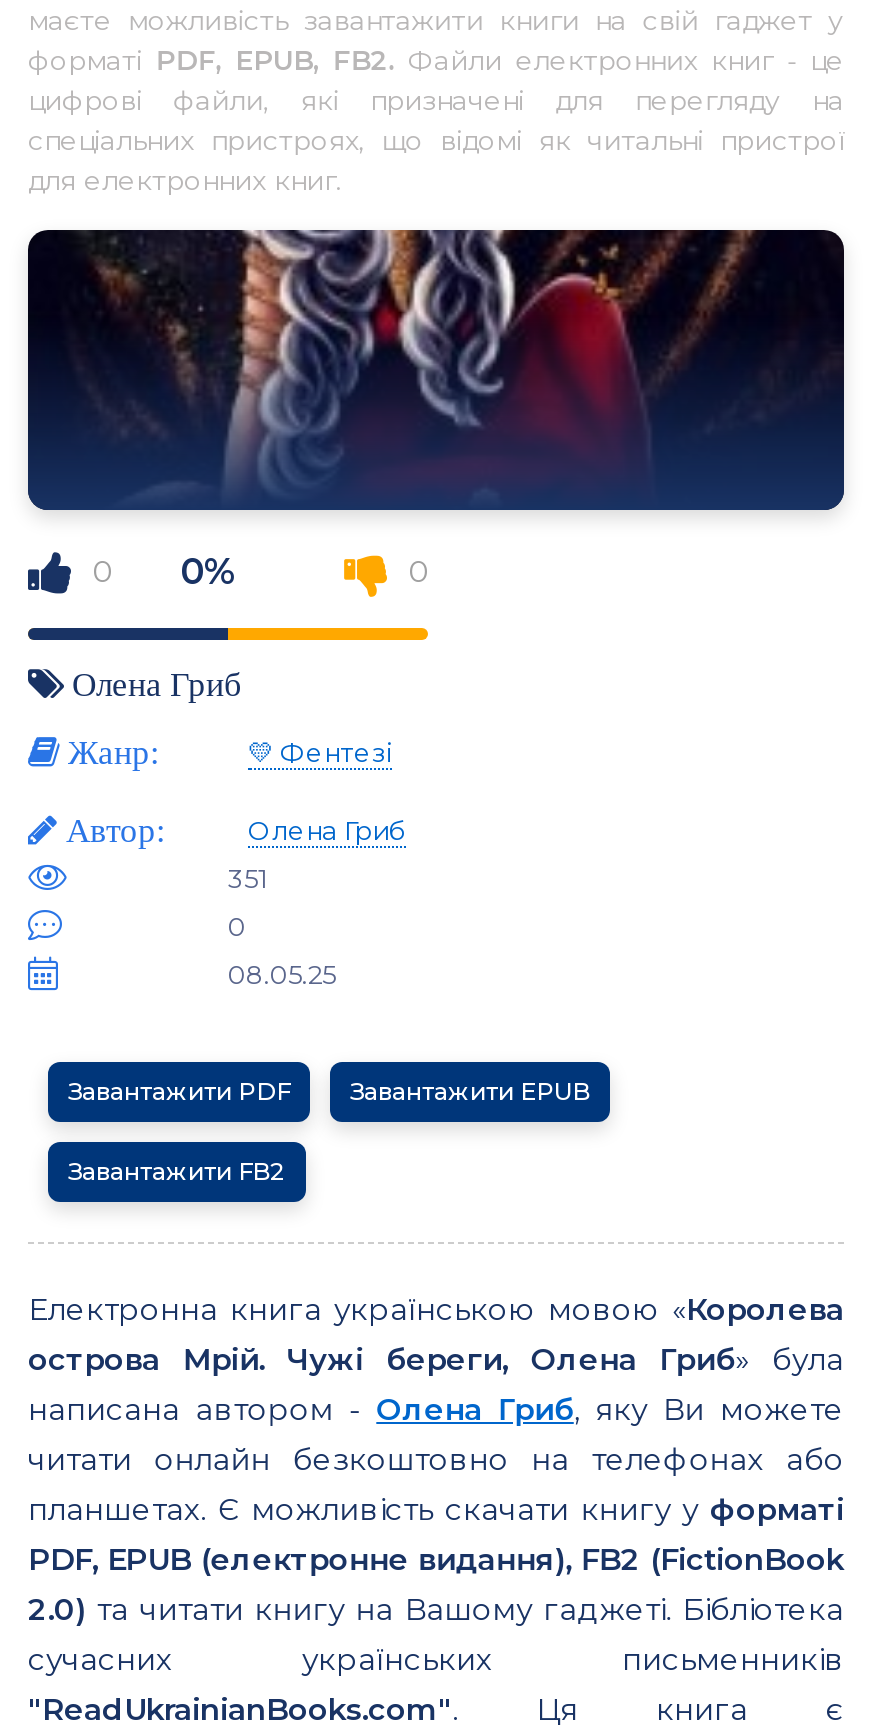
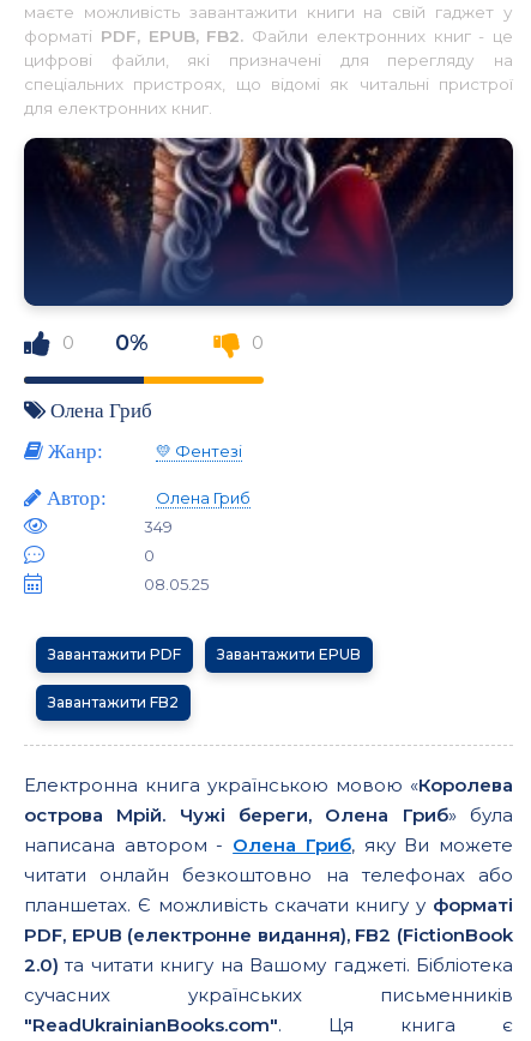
[228,862,266,894] 351 -> [144,517,173,536] 349

